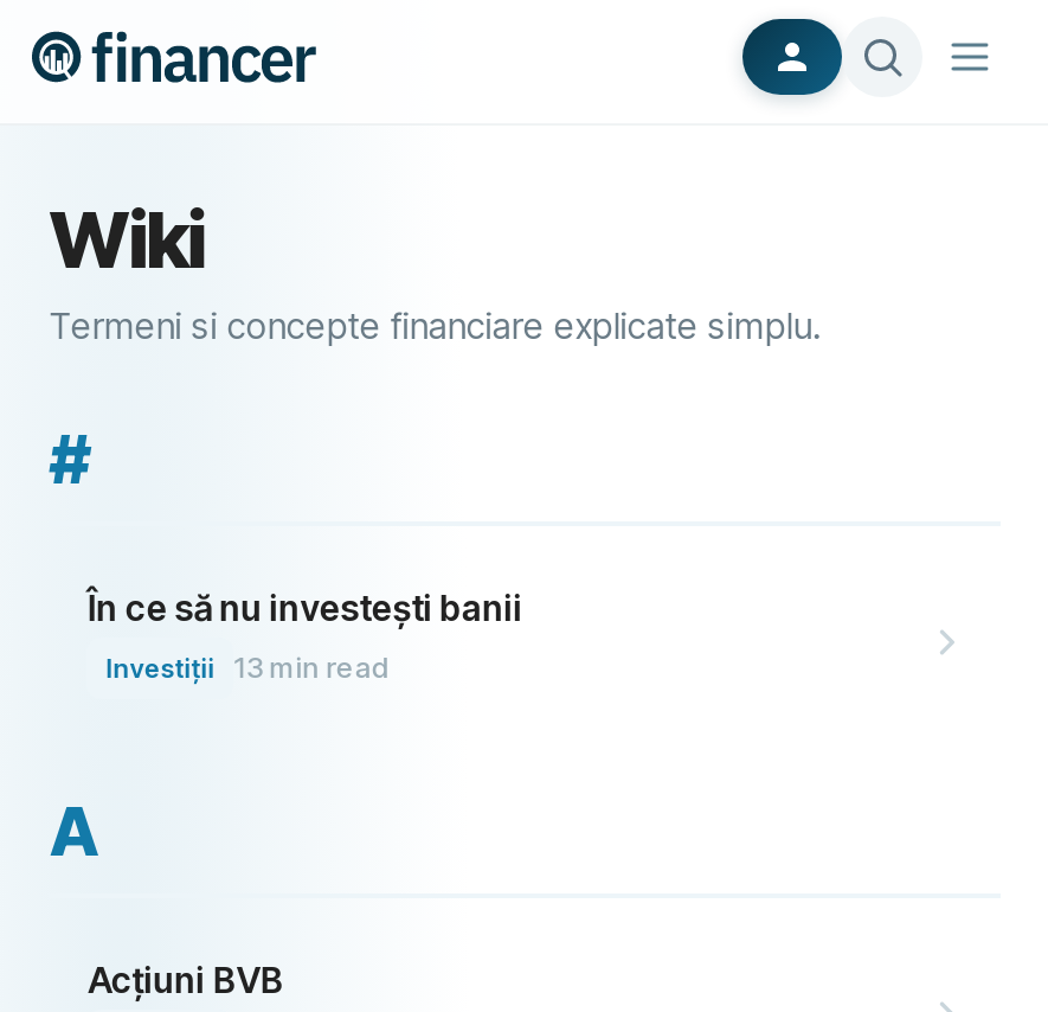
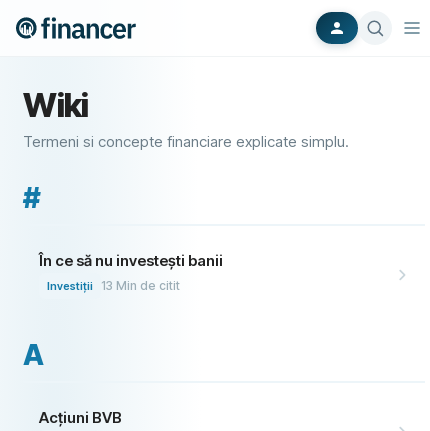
[106,649,390,685] Investiții 13 min read -> [47,278,180,293] Investiții 13 Min de citit

